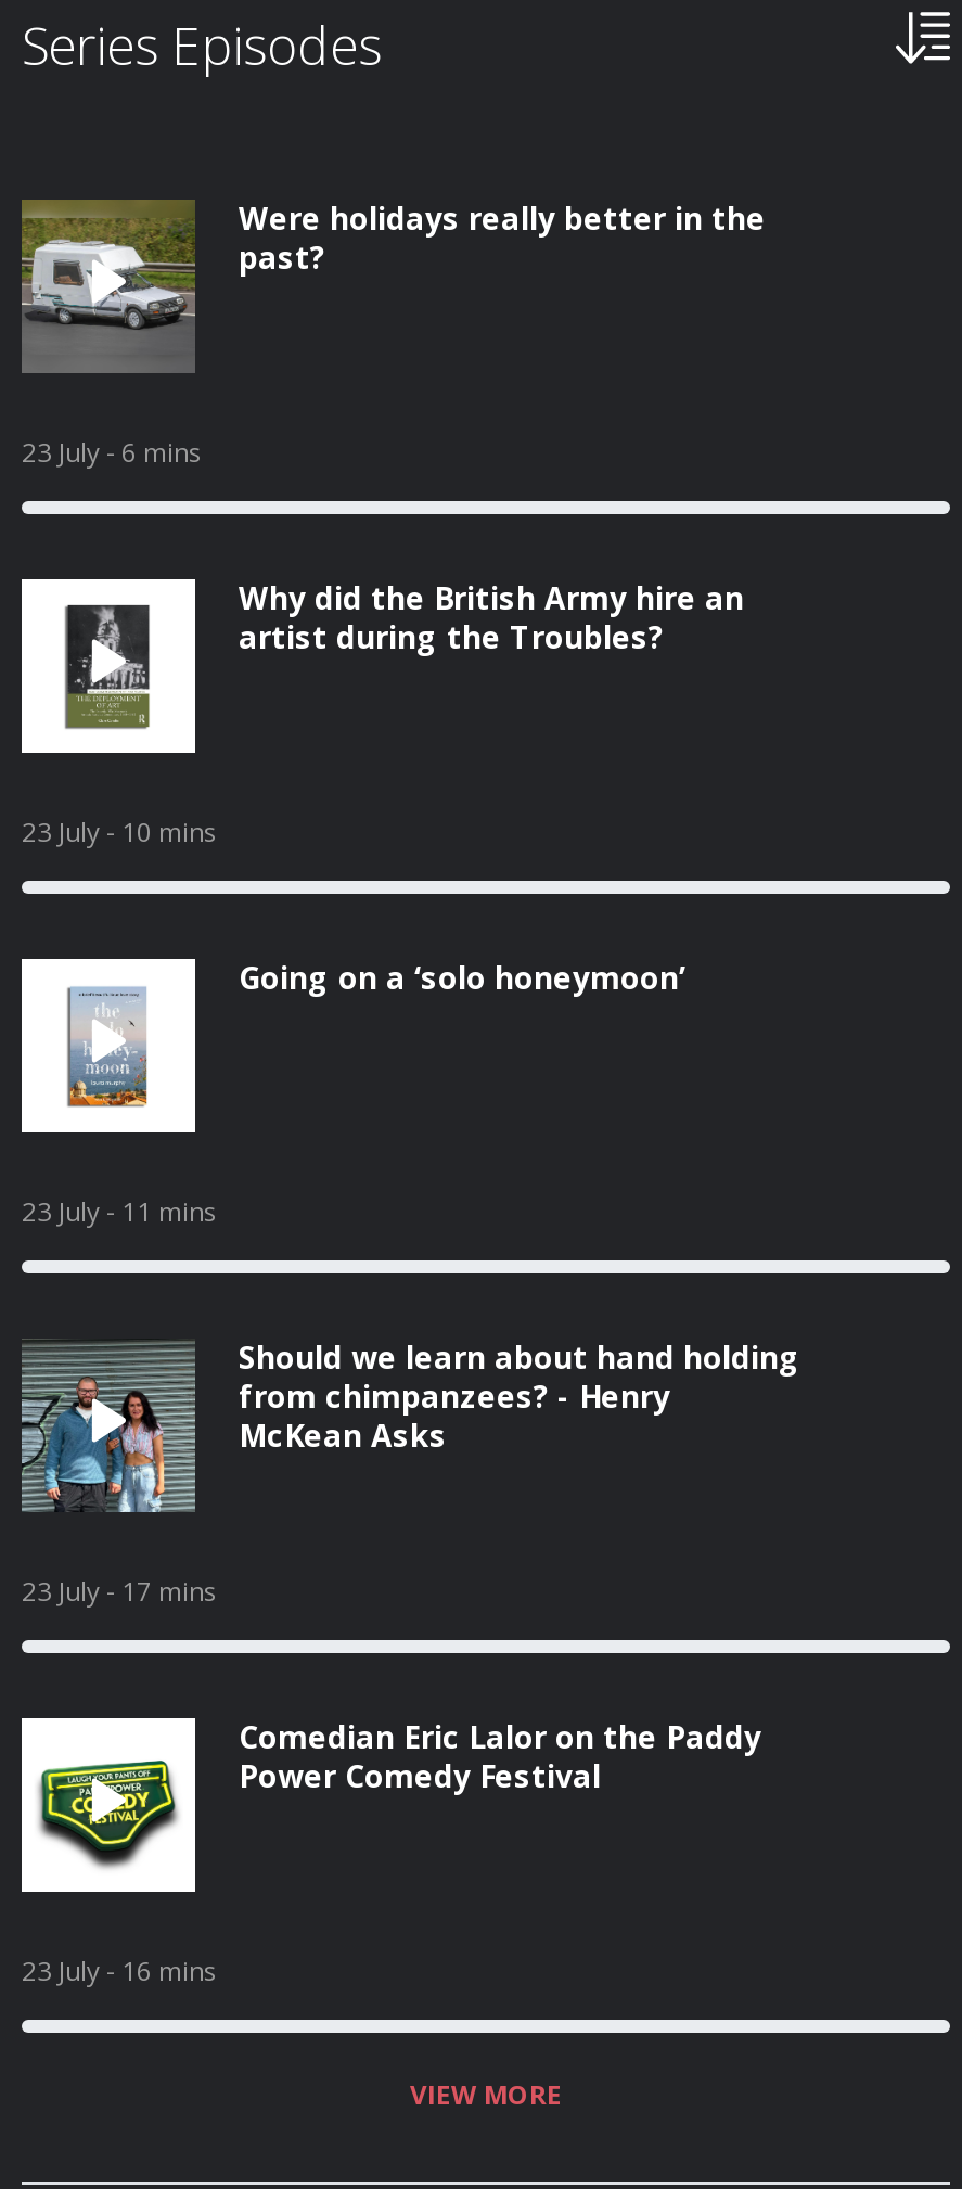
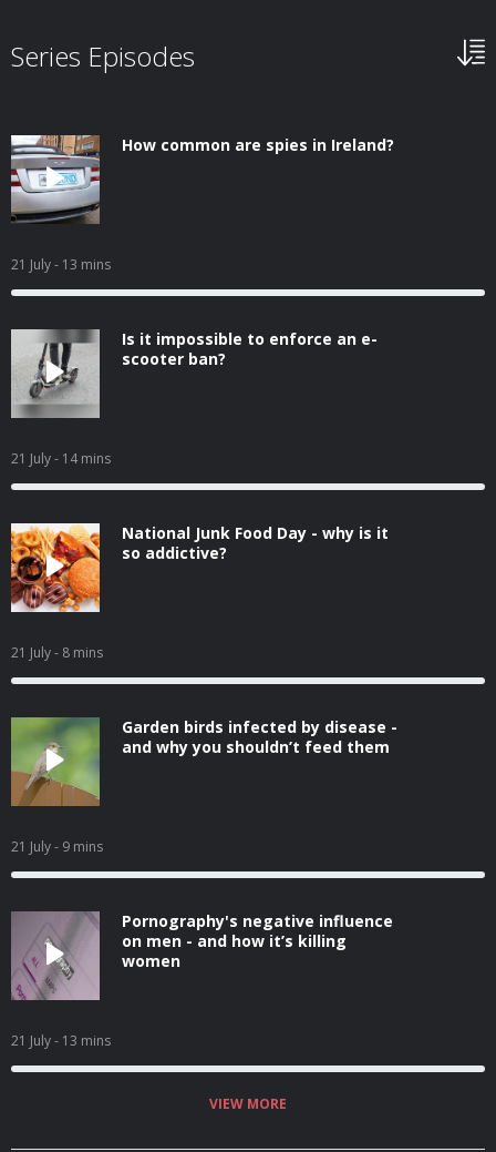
[22,197,766,373] [image] | Were holidays really better in the | past? -> [10,134,394,224] [image] | How common are spies in Ireland?
[22,434,202,471] 23 July - 6 mins -> [11,255,111,274] 21 July - 13 mins
[24,577,744,753] [image] | Why did the British Army hire an | artist during the Troubles? -> [11,328,378,419] [image] | Is it impossible to enforce an e- | scooter ban?
[22,814,217,850] 23 July - 10 mins -> [11,449,111,468] 21 July - 14 mins
[20,957,685,1135] [image] | Going on a ‘solo honeymoon’ -> [10,522,389,613] [image] | National Junk Food Day - why is it | so addictive?
[22,1193,217,1230] 23 July - 11 mins -> [11,643,103,662] 21 July - 8 mins
[20,1336,800,1514] [image] | Should we learn about hand holding | from chimpanzees? - Henry | McKean Asks -> [10,716,397,807] [image] | Garden birds infected by disease - | and why you shouldn’t feed them
[22,1573,217,1610] 23 July - 17 mins -> [11,837,103,856] 21 July - 9 mins
[22,1716,761,1894] [image] | Comedian Eric Lalor on the Paddy | Power Comedy Festival -> [12,910,393,1001] [image] | Pornography's negative influence | on men - and how it’s killing | women
[22,1953,217,1989] 23 July - 16 mins -> [11,1031,111,1050] 21 July - 13 mins

